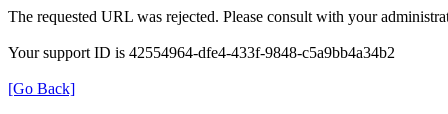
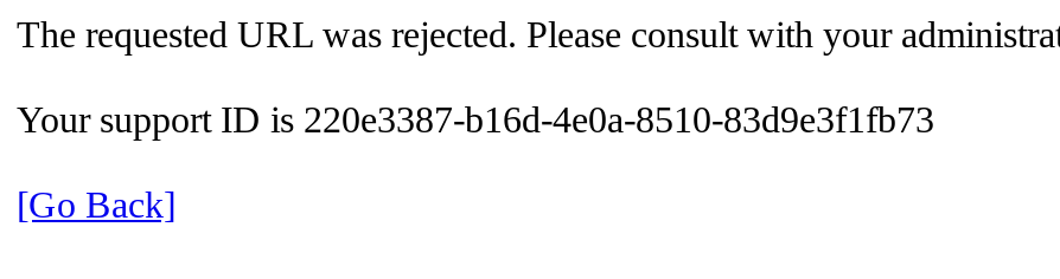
[8,44,395,61] Your support ID is 42554964-dfe4-433f-9848-c5a9bb4a34b2 -> [17,99,934,139] Your support ID is 220e3387-b16d-4e0a-8510-83d9e3f1fb73

